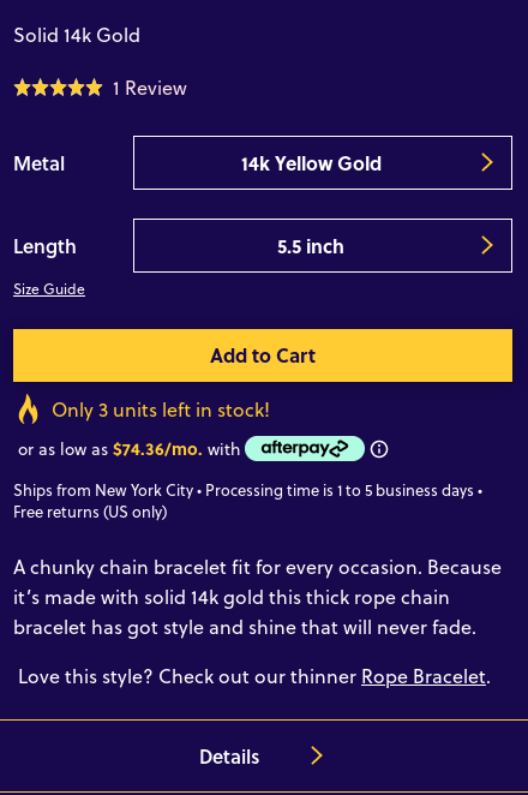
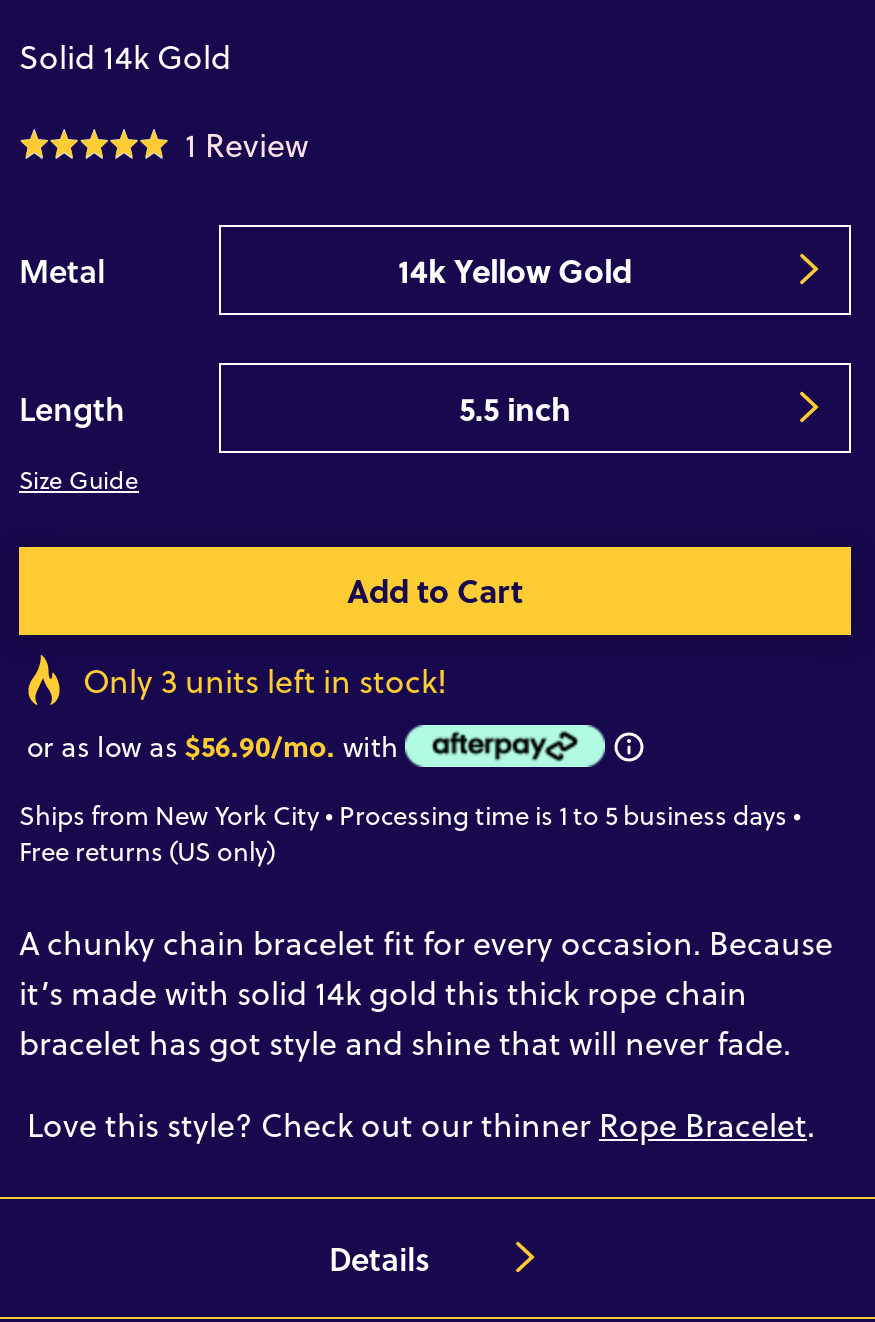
[18,435,240,461] or as low as $74.36/mo. with -> [27,724,397,766] or as low as $56.90/mo. with

